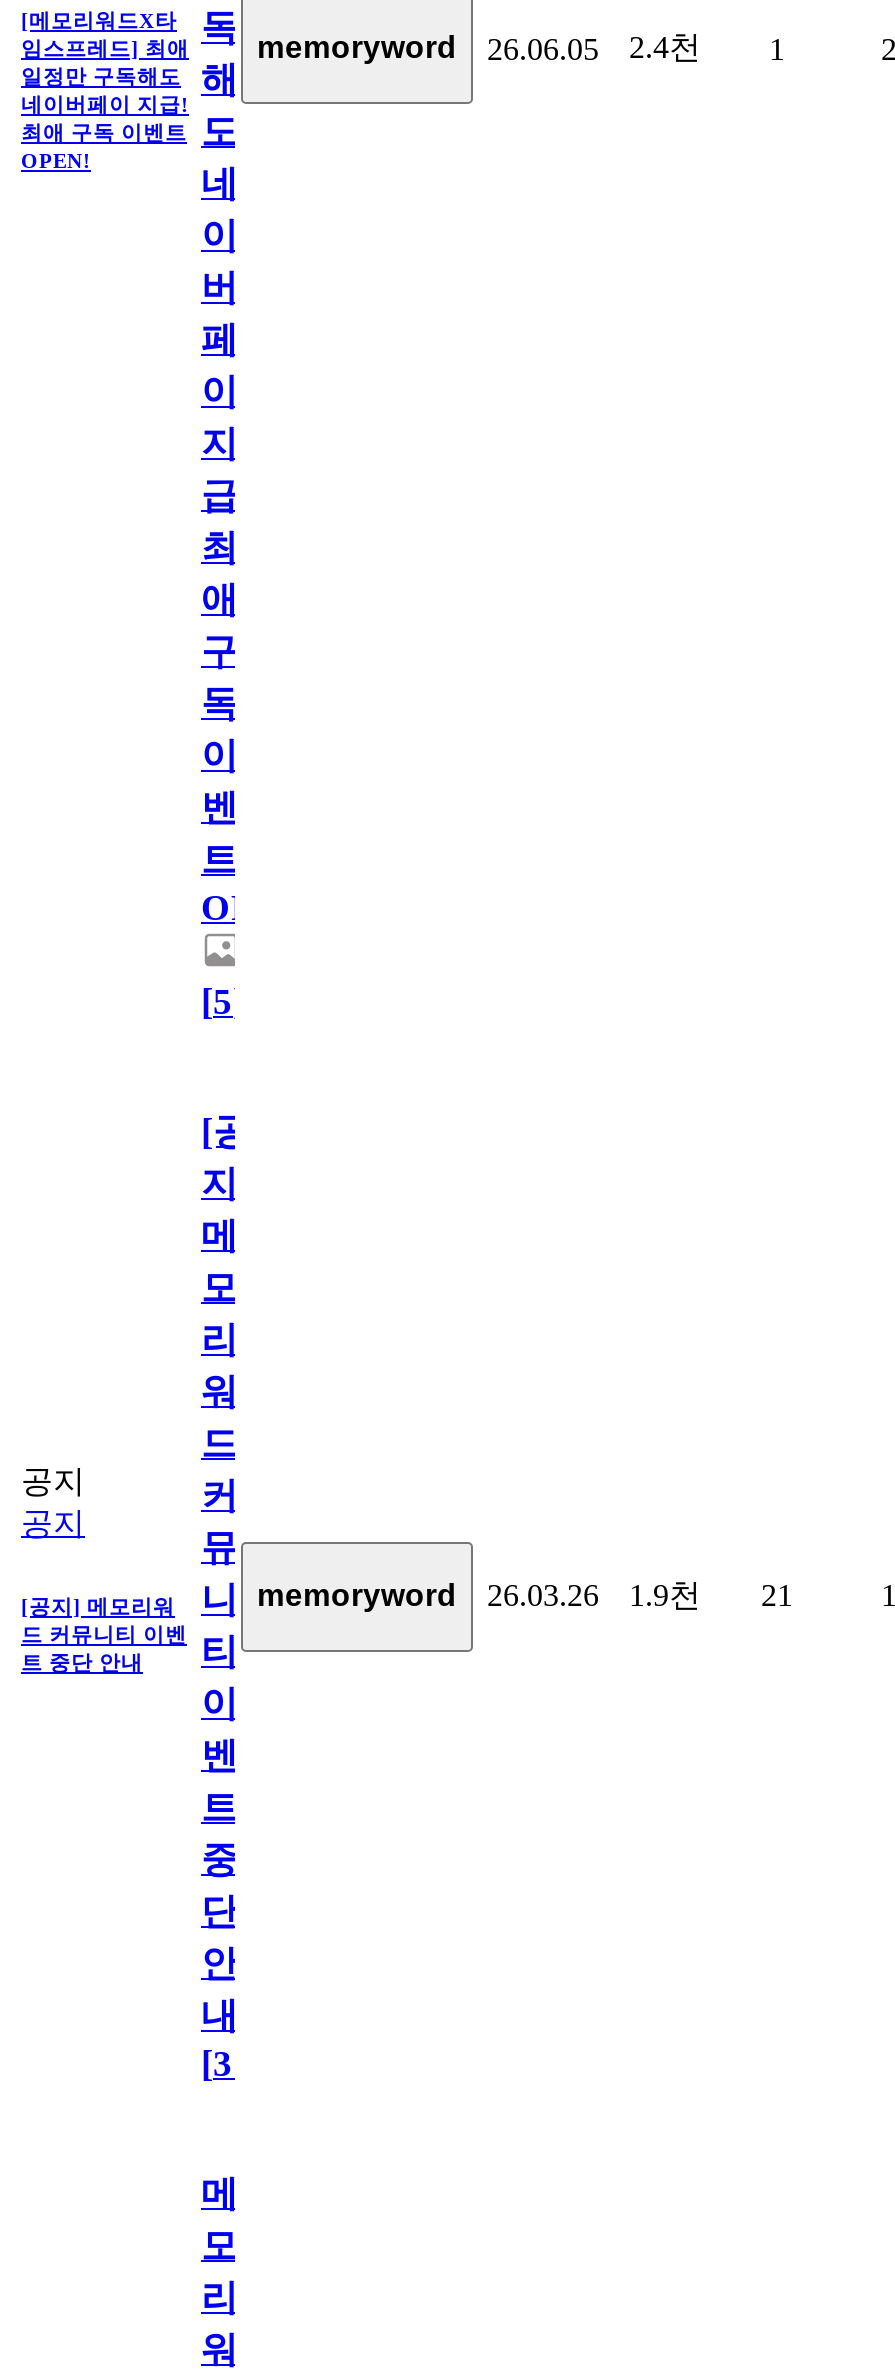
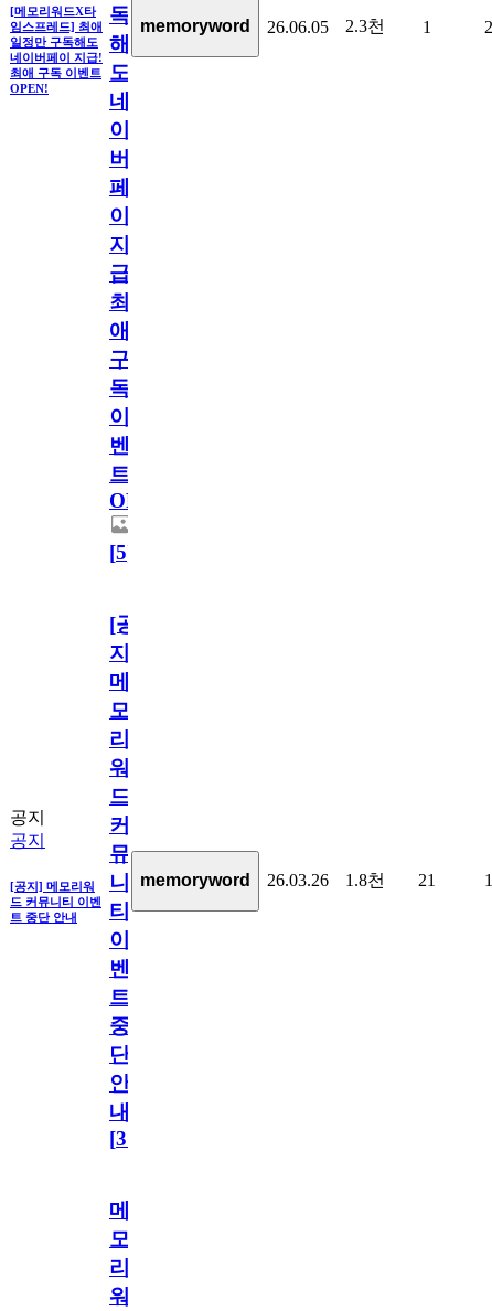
[21,6,785,65] [메모리워드X타 독 memoryword 26.06.05 2.4천 1 -> [10,4,431,36] [메모리워드X타 독 memoryword 26.06.05 2.3천 1
[629,1577,701,1611] 1.9천 -> [345,870,385,889] 1.8천

